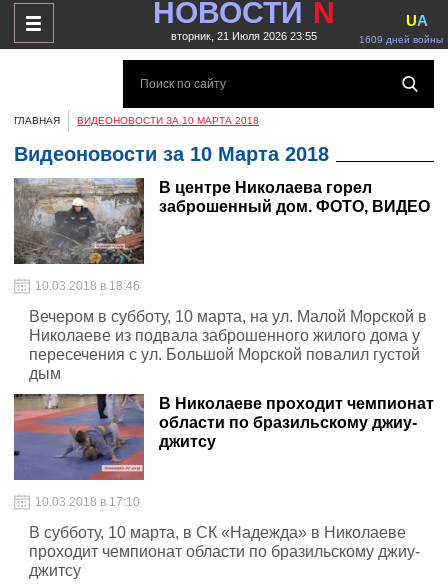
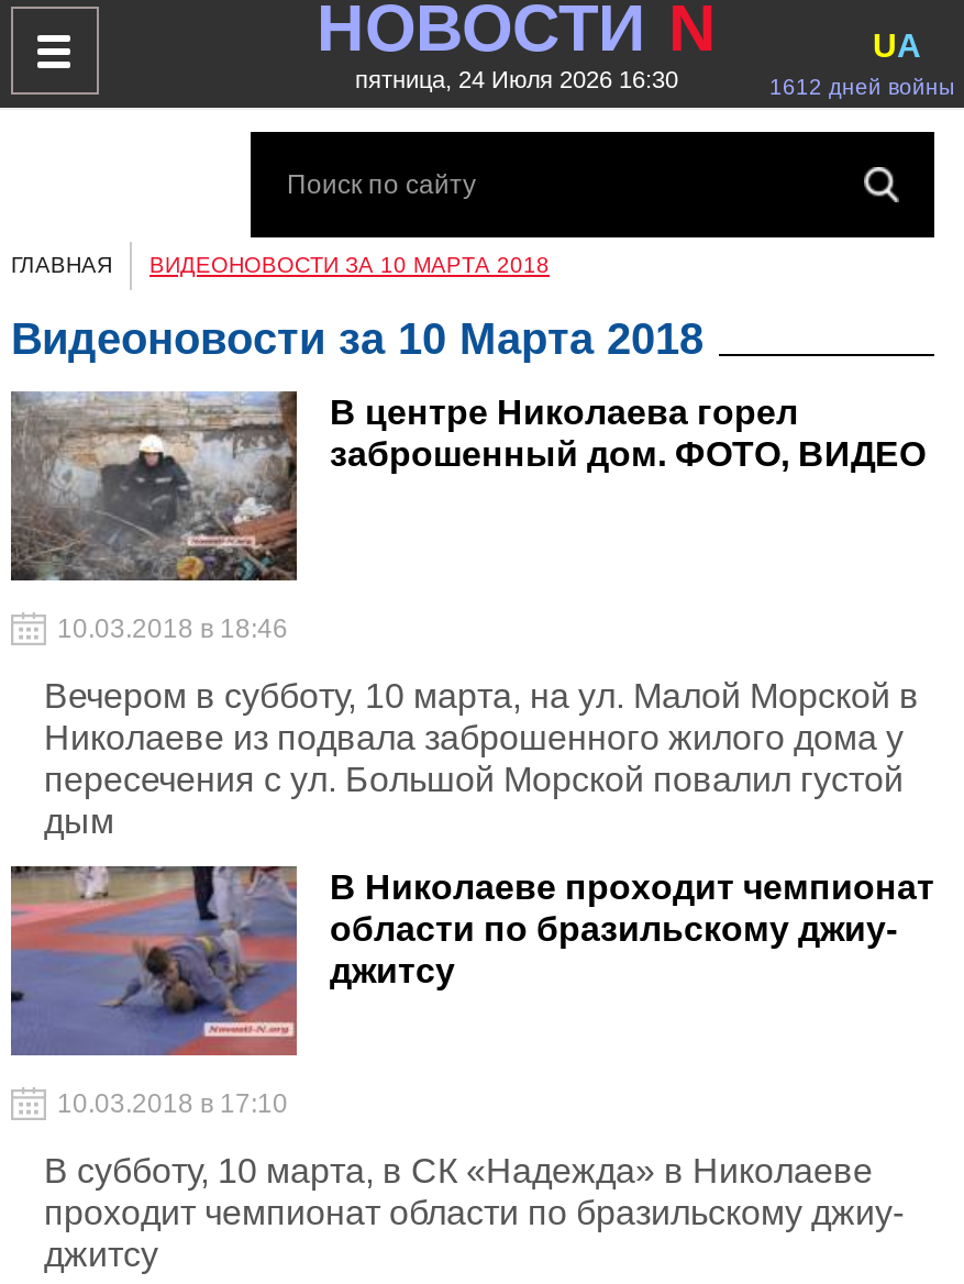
[171,30,317,42] вторник, 21 Июля 2026 23:55 -> [355,66,678,92] пятница, 24 Июля 2026 16:30
[359,34,443,45] 1609 дней войны -> [769,75,954,99] 1612 дней войны

